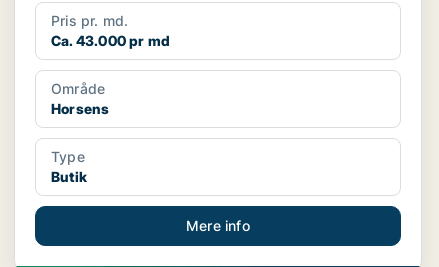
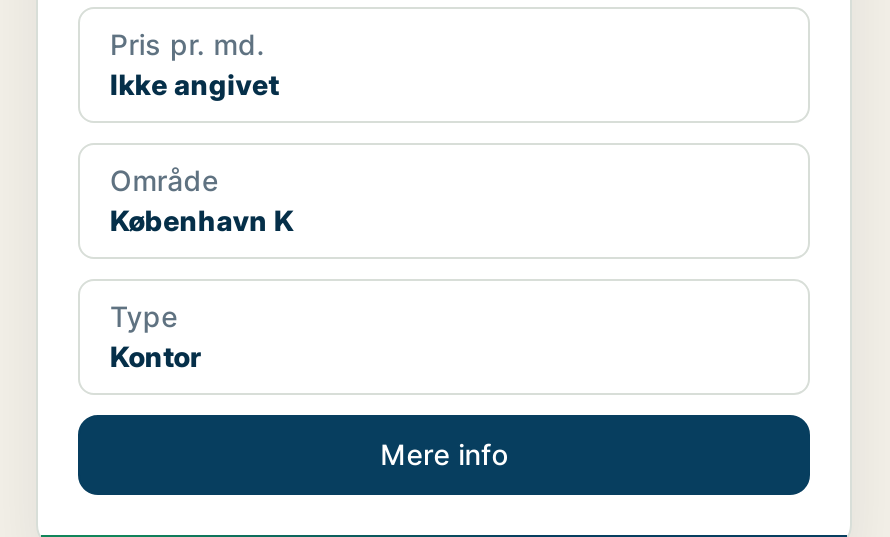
[51,32,170,49] Ca. 43.000 pr md -> [110,67,279,101] Ikke angivet
[51,100,109,117] Horsens -> [110,203,294,237] København K
[51,168,87,185] Butik -> [110,339,202,373] Kontor

